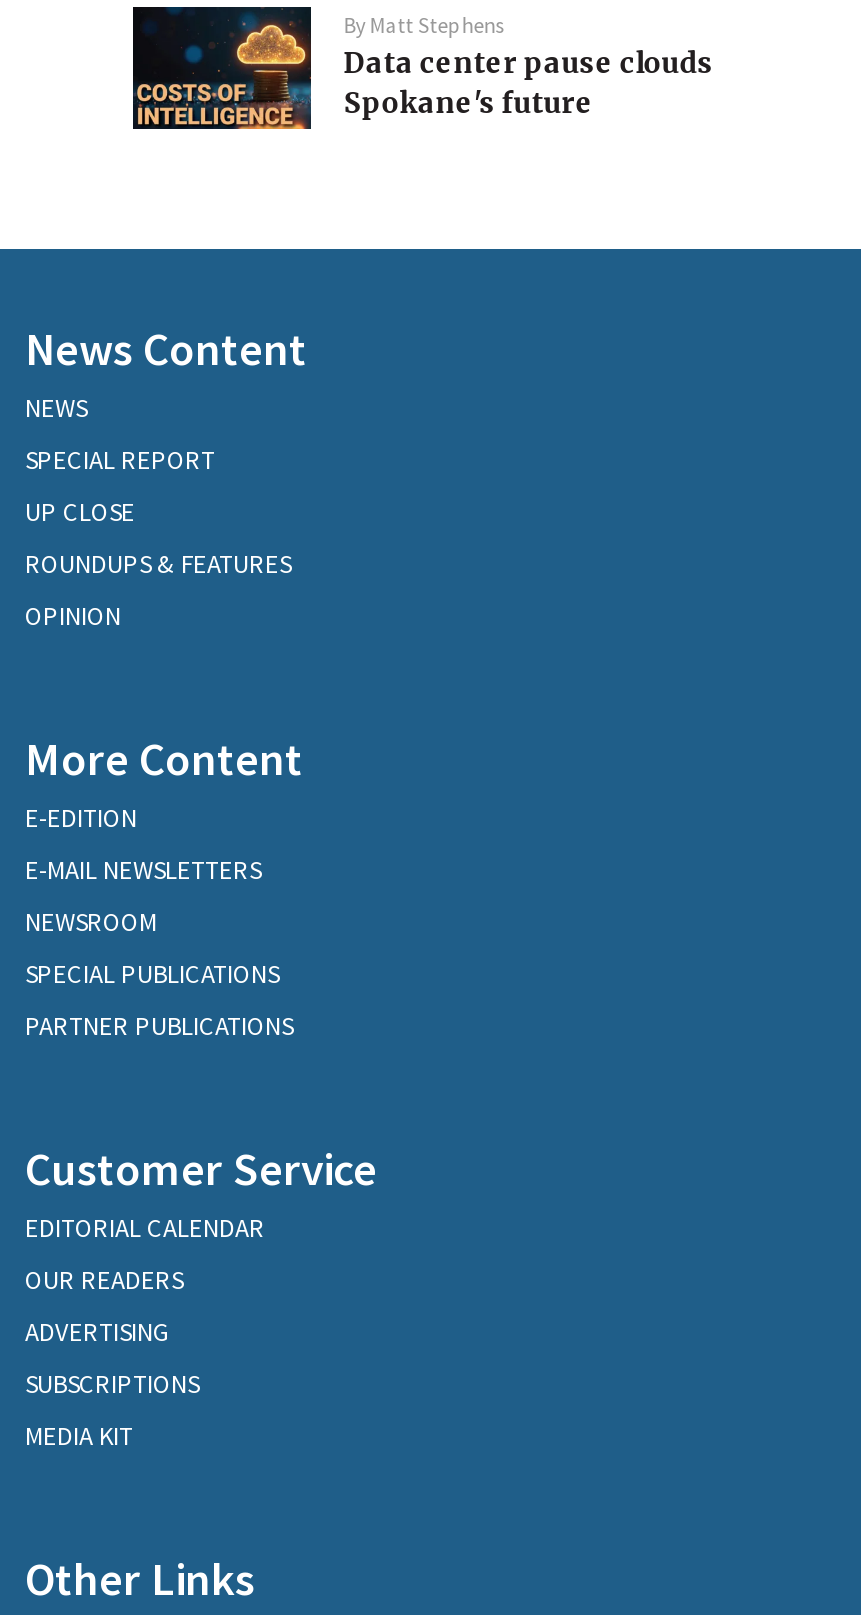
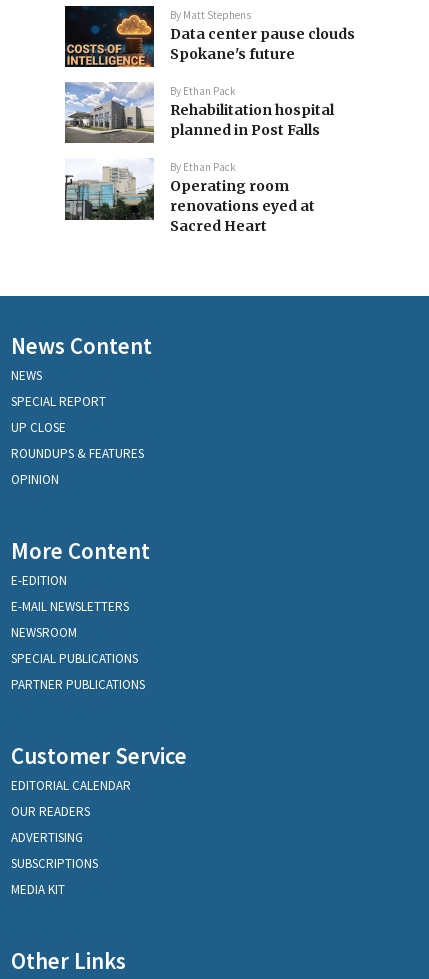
none -> [64,81,334,235] [image] | By Ethan Pack | Rehabilitation hospital | planned in Post Falls | By Ethan Pack | Operating room | renovations eyed at | Sacred Heart
none -> [64,158,155,236] [image]

